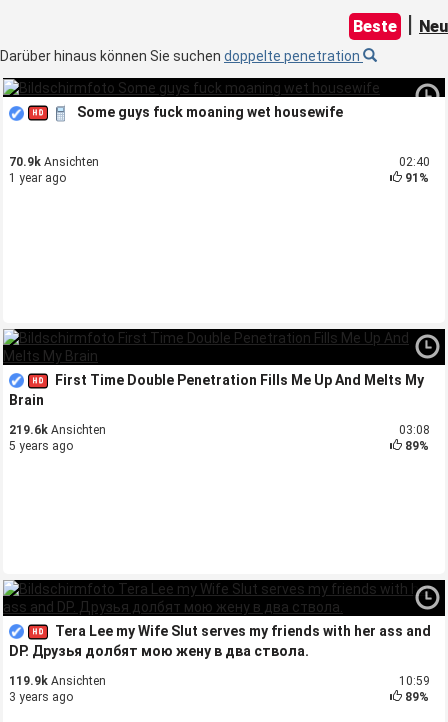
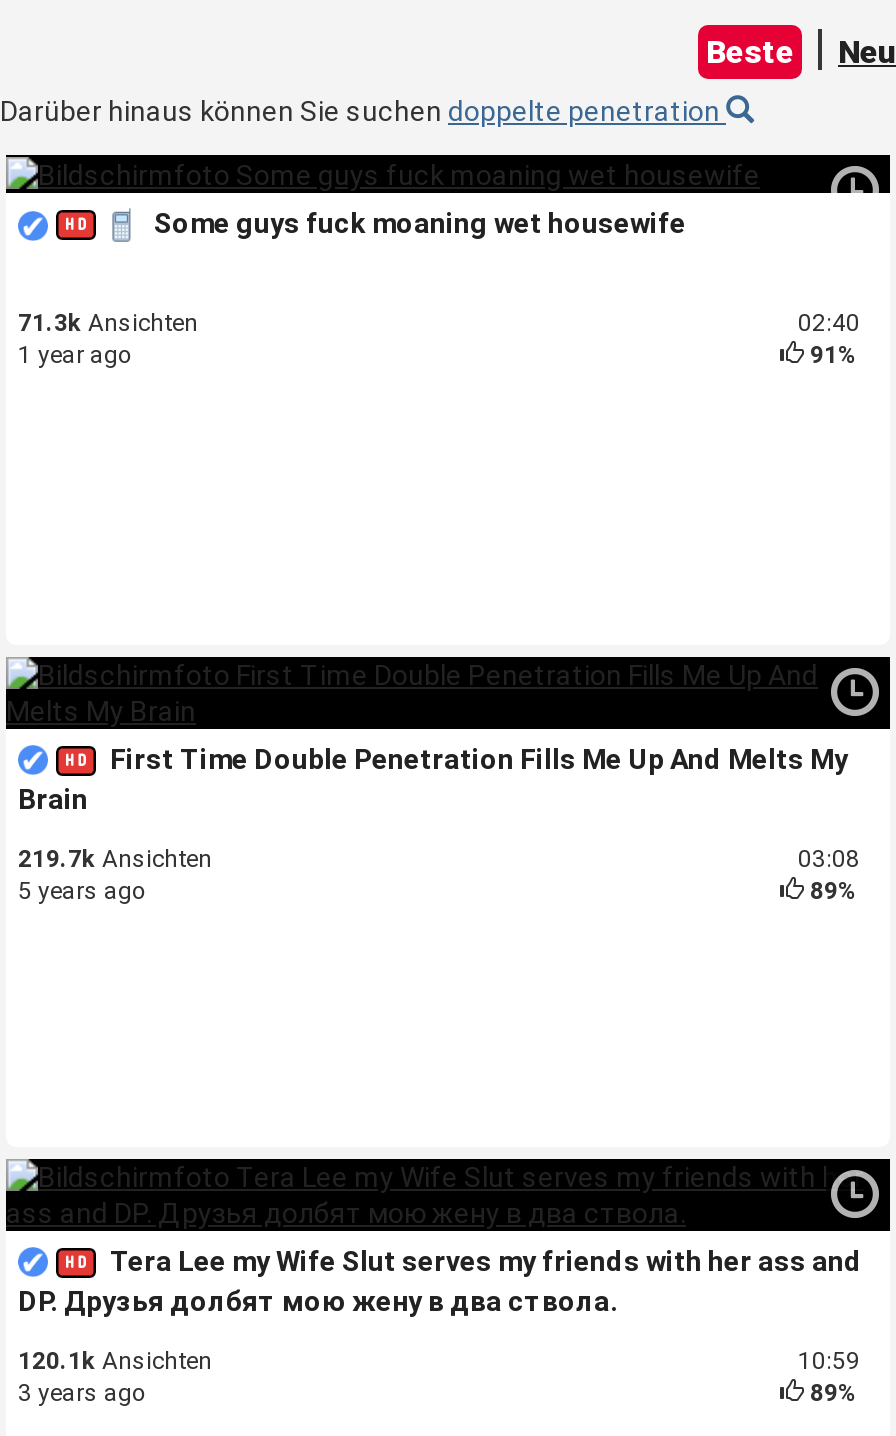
[9,155,99,169] 70.9k Ansichten -> [18,309,198,337] 71.3k Ansichten
[9,422,106,436] 219.6k Ansichten -> [18,844,212,872] 219.7k Ansichten
[9,673,106,687] 119.9k Ansichten -> [18,1346,212,1374] 120.1k Ansichten

